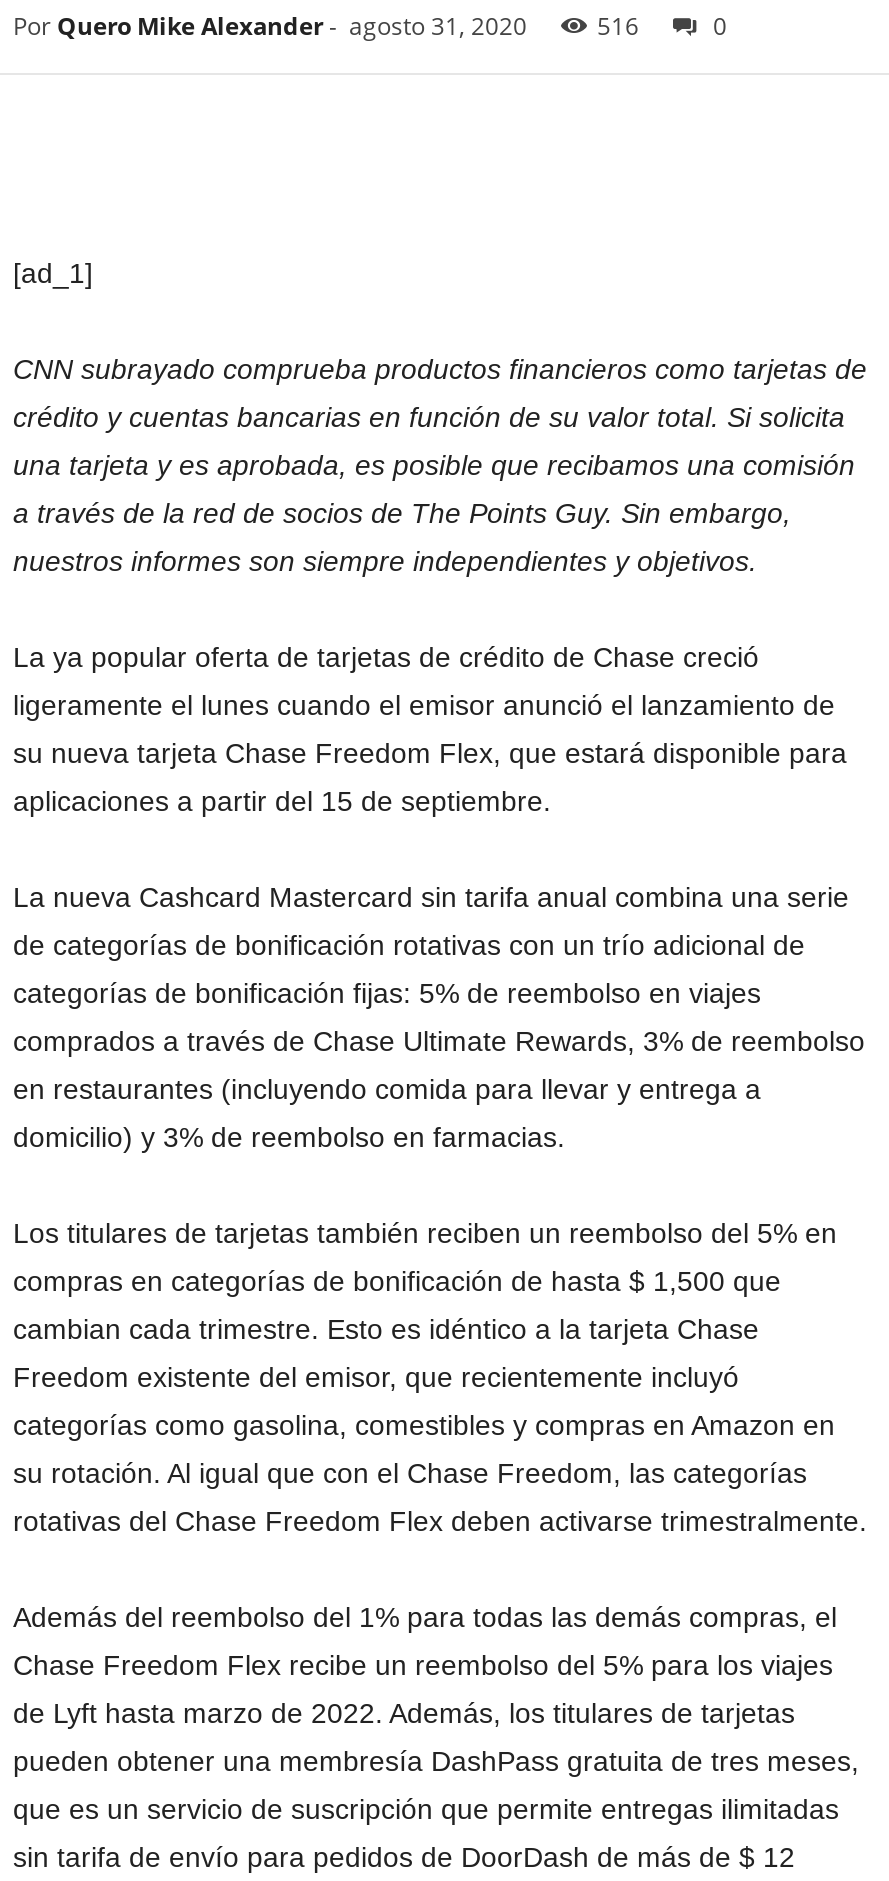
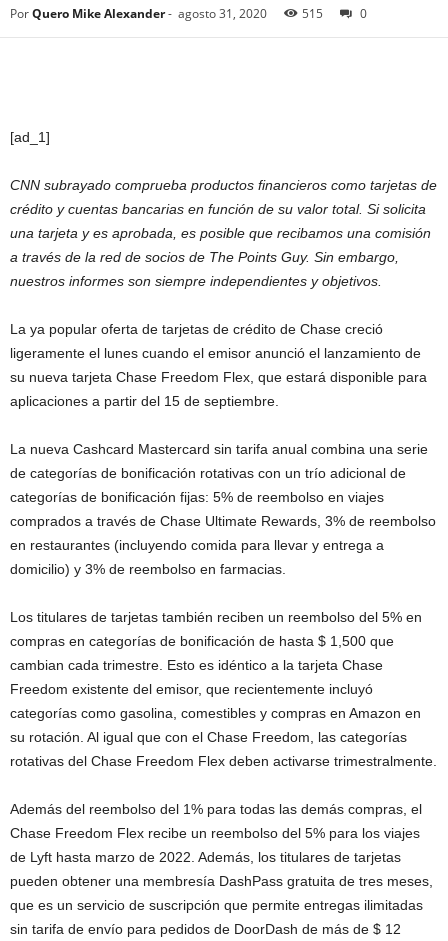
[597,9,639,43] 516 -> [302,5,323,22] 515

